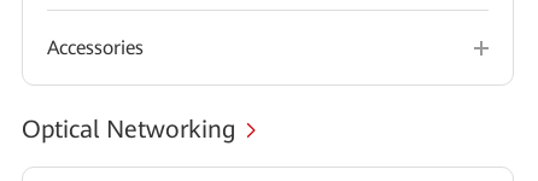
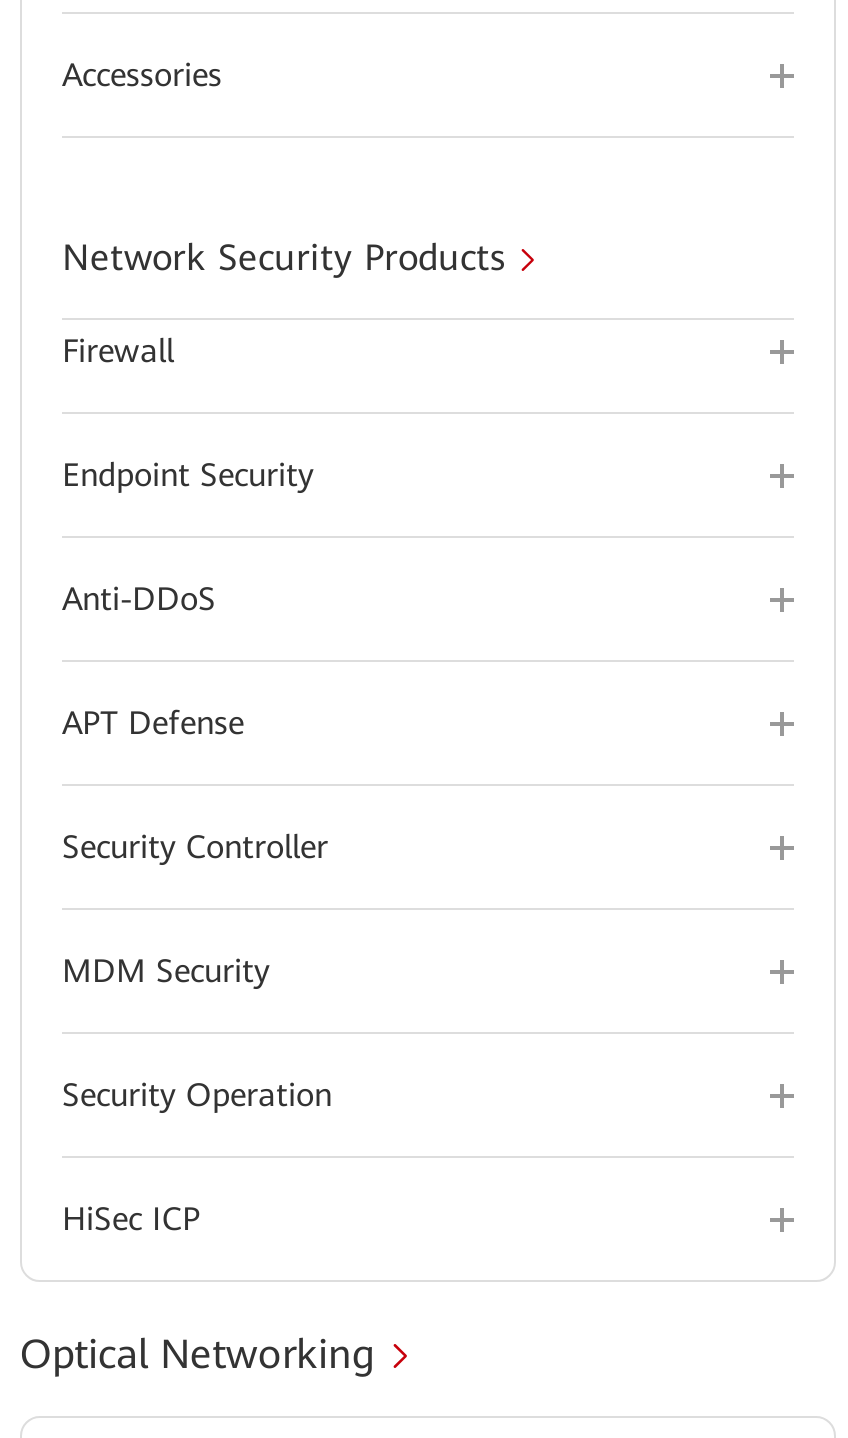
none -> [62,236,506,1238] Network Security Products | Firewall | Endpoint Security | Anti-DDoS | APT Defense | Security Controller | MDM Security | Security Operation | HiSec ICP

